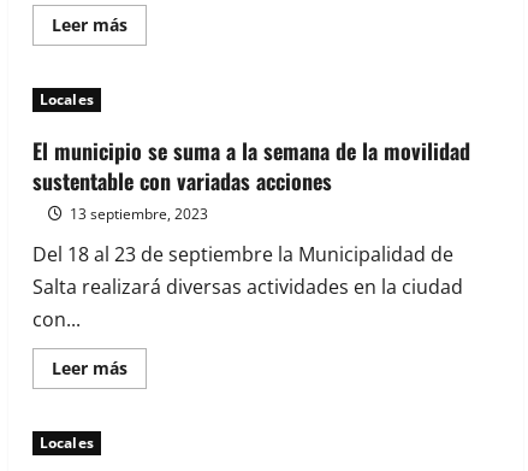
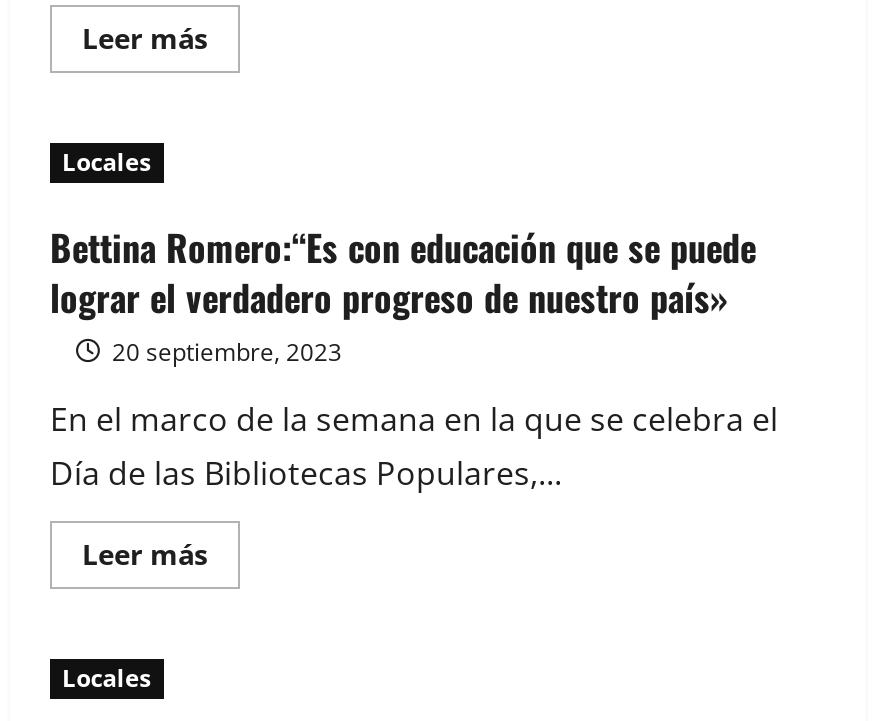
[32,135,470,224] El municipio se suma a la semana de la movilidad | sustentable con variadas acciones | 13 septiembre, 2023 -> [50,221,756,369] Bettina Romero:“Es con educación que se puede | lograr el verdadero progreso de nuestro país» | 20 septiembre, 2023
[32,241,463,332] Del 18 al 23 de septiembre la Municipalidad de | Salta realizará diversas actividades en la ciudad | con... -> [50,397,778,495] En el marco de la semana en la que se celebra el | Día de las Bibliotecas Populares,...

